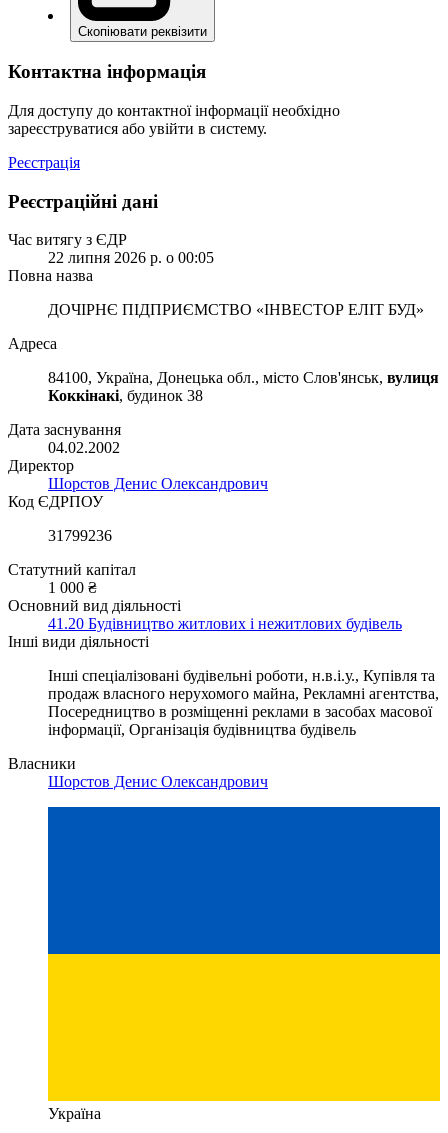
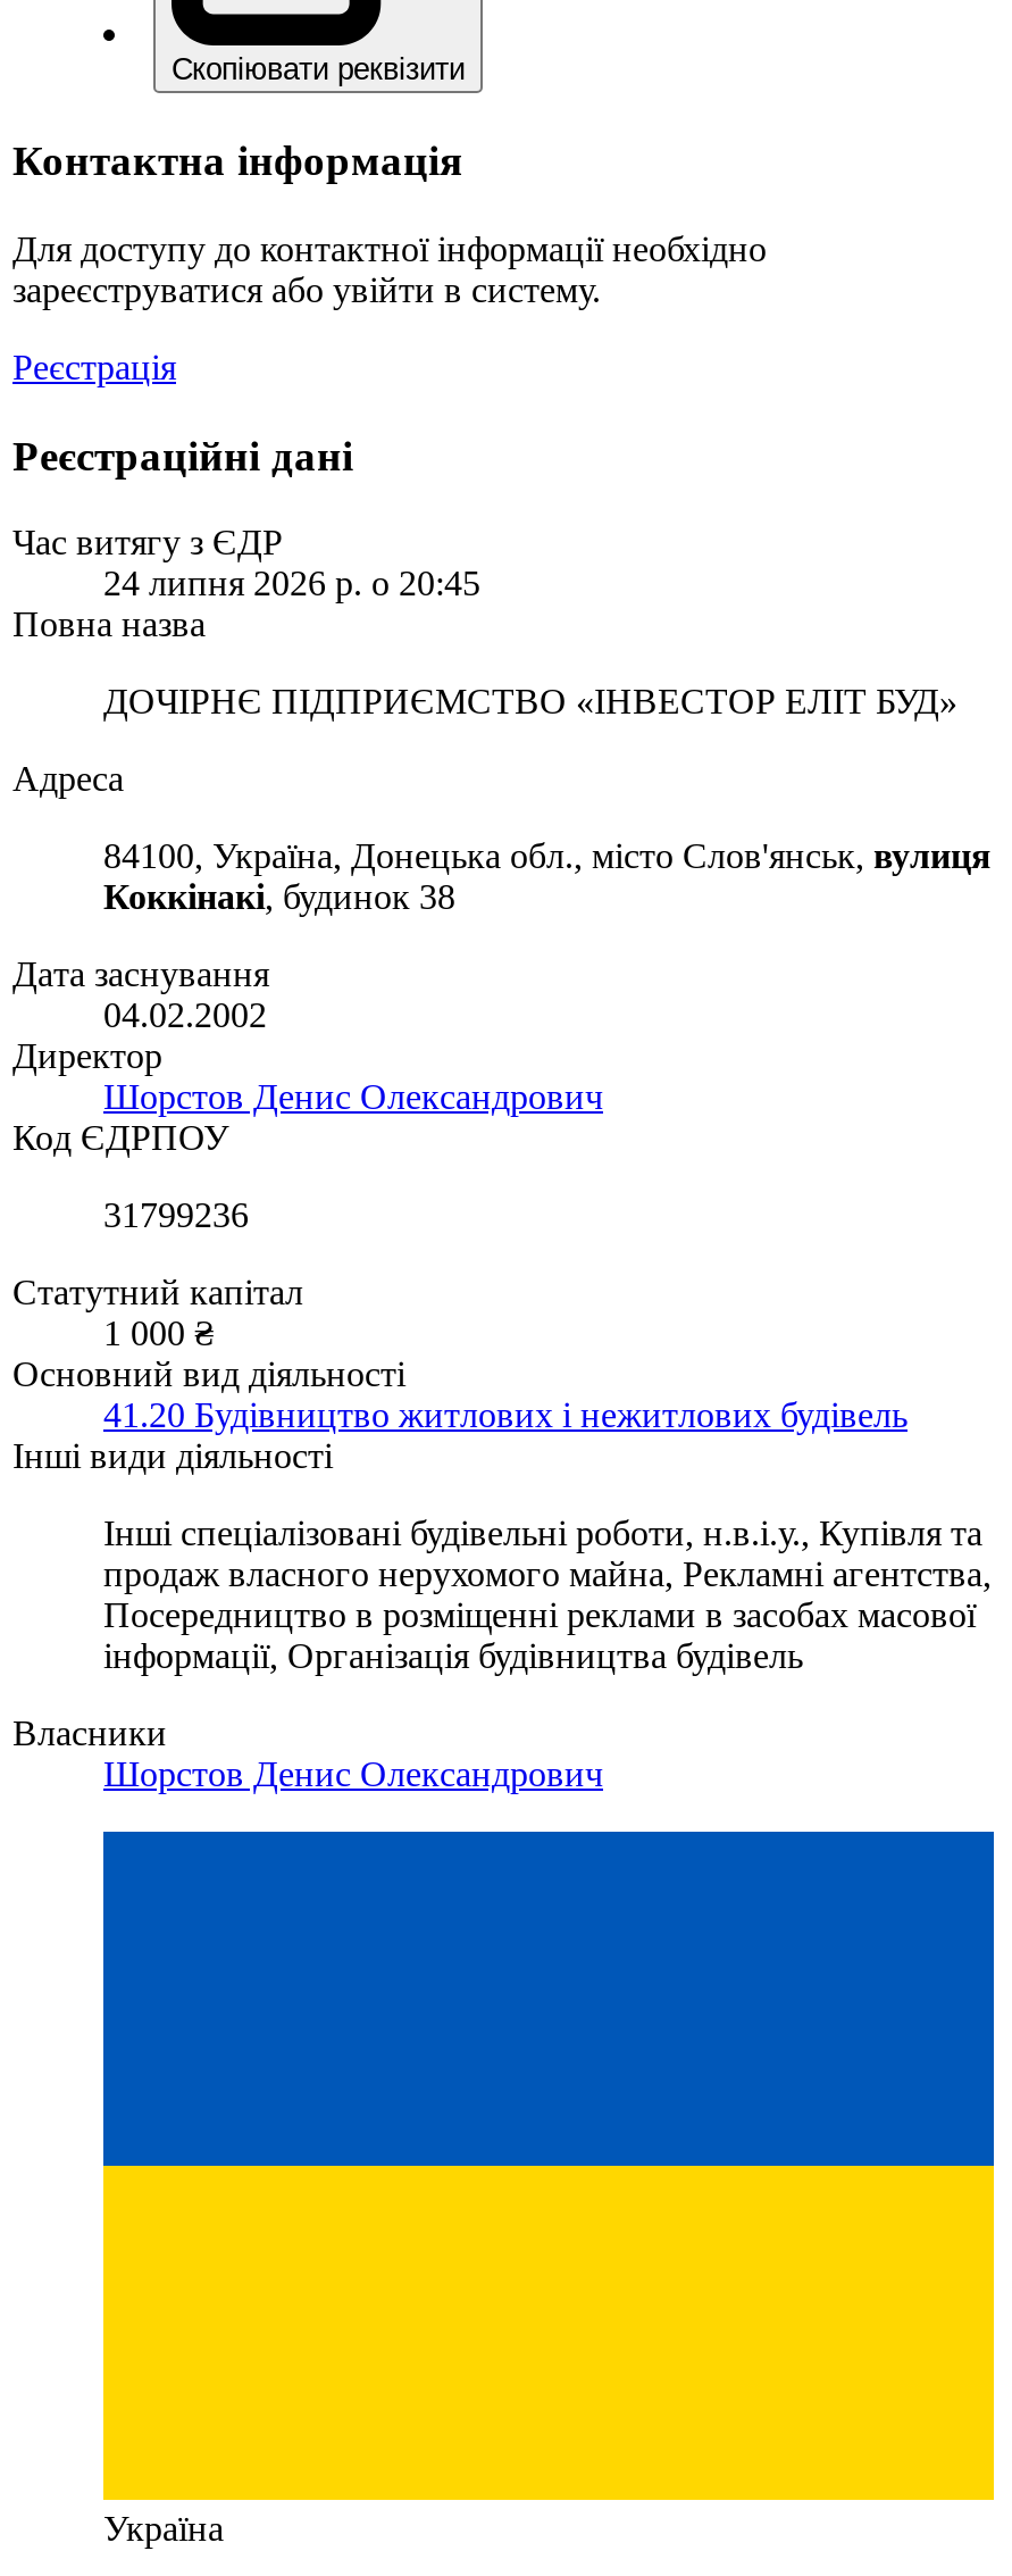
[48,249,214,266] 22 липня 2026 р. о 00:05 -> [103,564,480,603] 24 липня 2026 р. о 20:45

